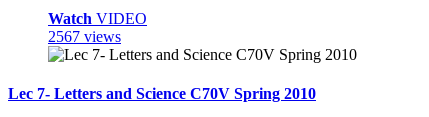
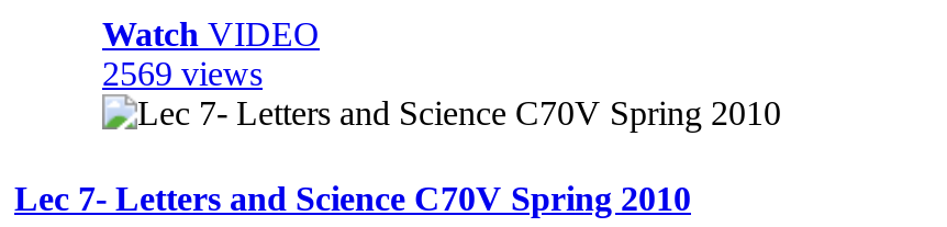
[48,28,121,45] 2567 views -> [102,54,263,92] 2569 views

